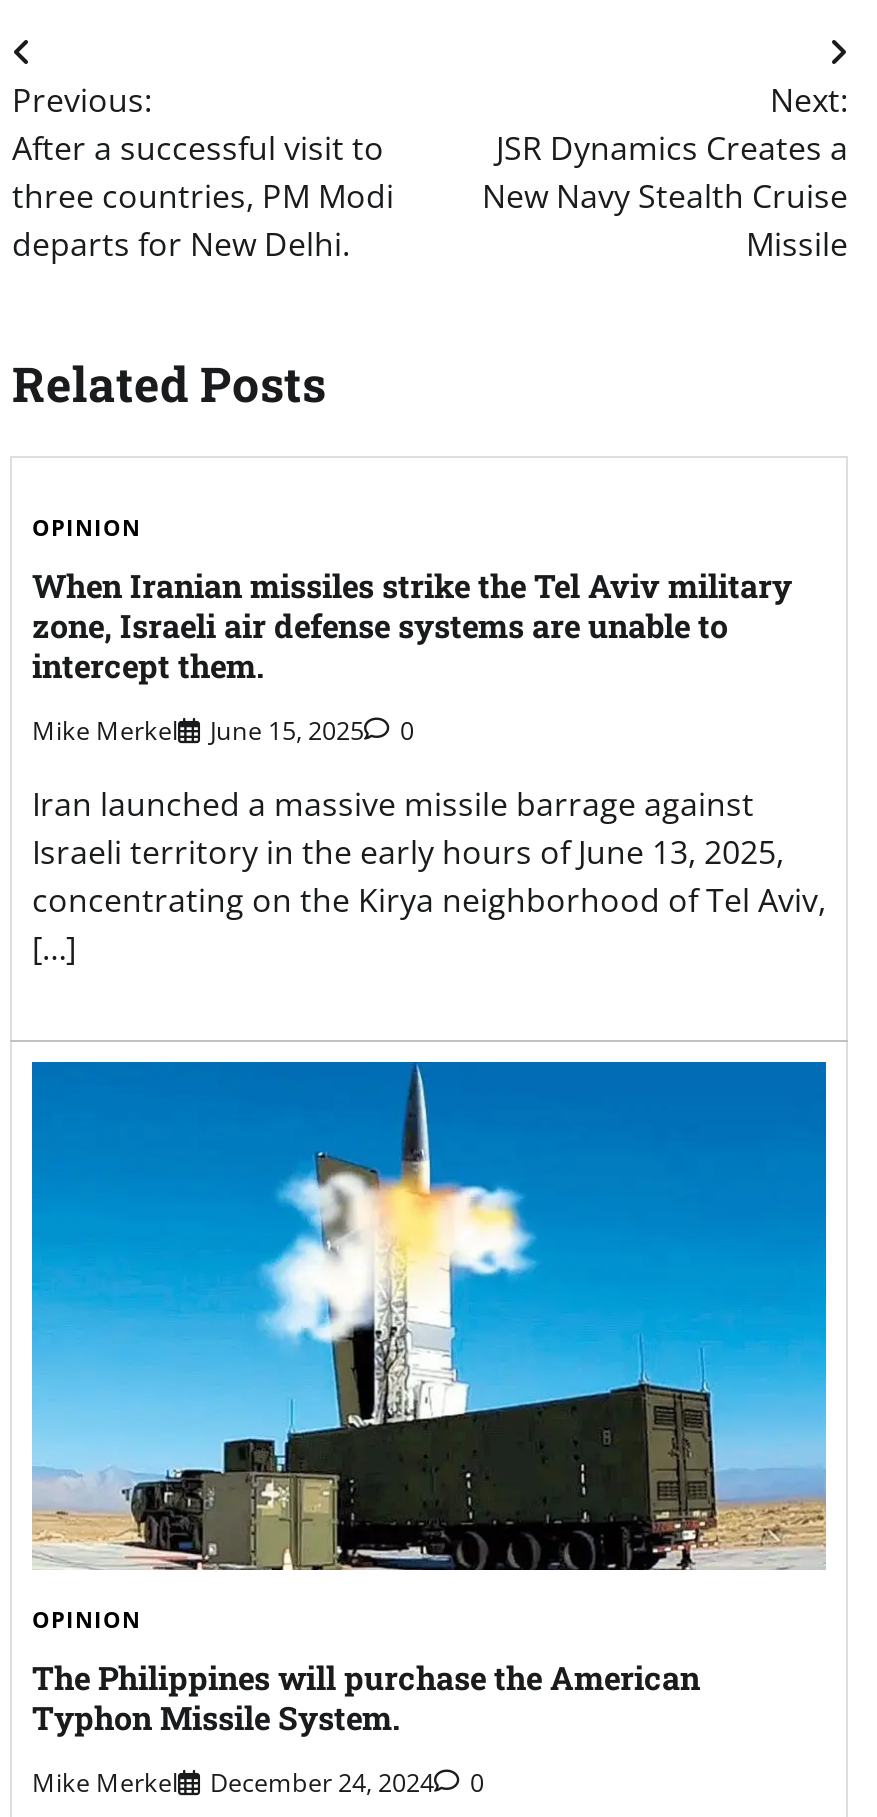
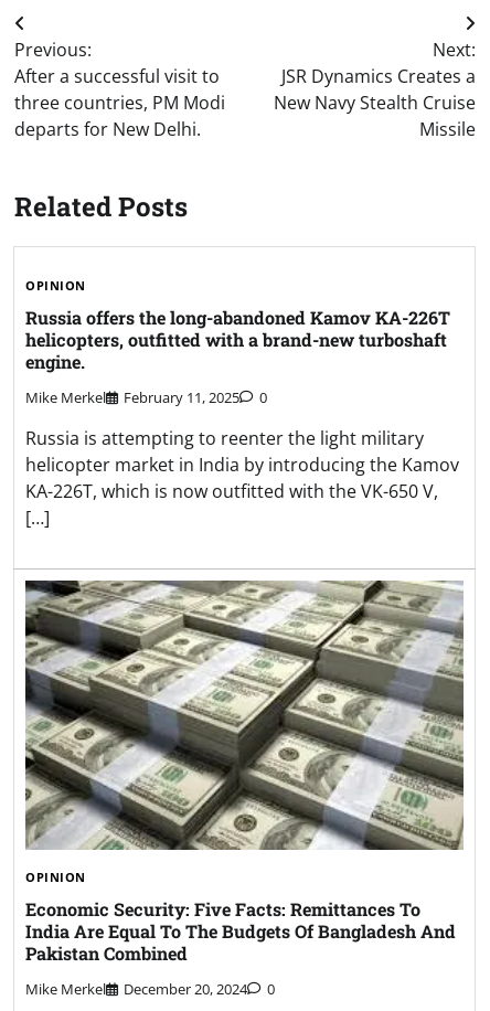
[32,564,792,686] When Iranian missiles strike the Tel Aviv military | zone, Israeli air defense systems are unable to | intercept them. -> [25,306,450,373] Russia offers the long-abandoned Kamov KA-226T | helicopters, outfitted with a brand-new turboshaft | engine.
[32,712,414,748] Mike Merkel June 15, 2025 0 -> [25,388,267,407] Mike Merkel February 11, 2025 0
[32,782,826,922] Iran launched a massive missile barrage against | Israeli territory in the early hours of June 13, 2025, | concentrating on the Kirya neighborhood of Tel Aviv, -> [25,426,459,503] Russia is attempting to reenter the light military | helicopter market in India by introducing the Kamov | KA-226T, which is now outfitted with the VK-650 V,
[30,1060,828,1572] [image] -> [24,579,465,851] [image]
[32,1655,700,1737] The Philippines will purchase the American | Typhon Missile System. -> [25,897,456,964] Economic Security: Five Facts: Remittances To | India Are Equal To The Budgets Of Bangladesh And | Pakistan Combined
[32,1764,484,1800] Mike Merkel December 24, 2024 0 -> [25,979,275,999] Mike Merkel December 20, 2024 0

